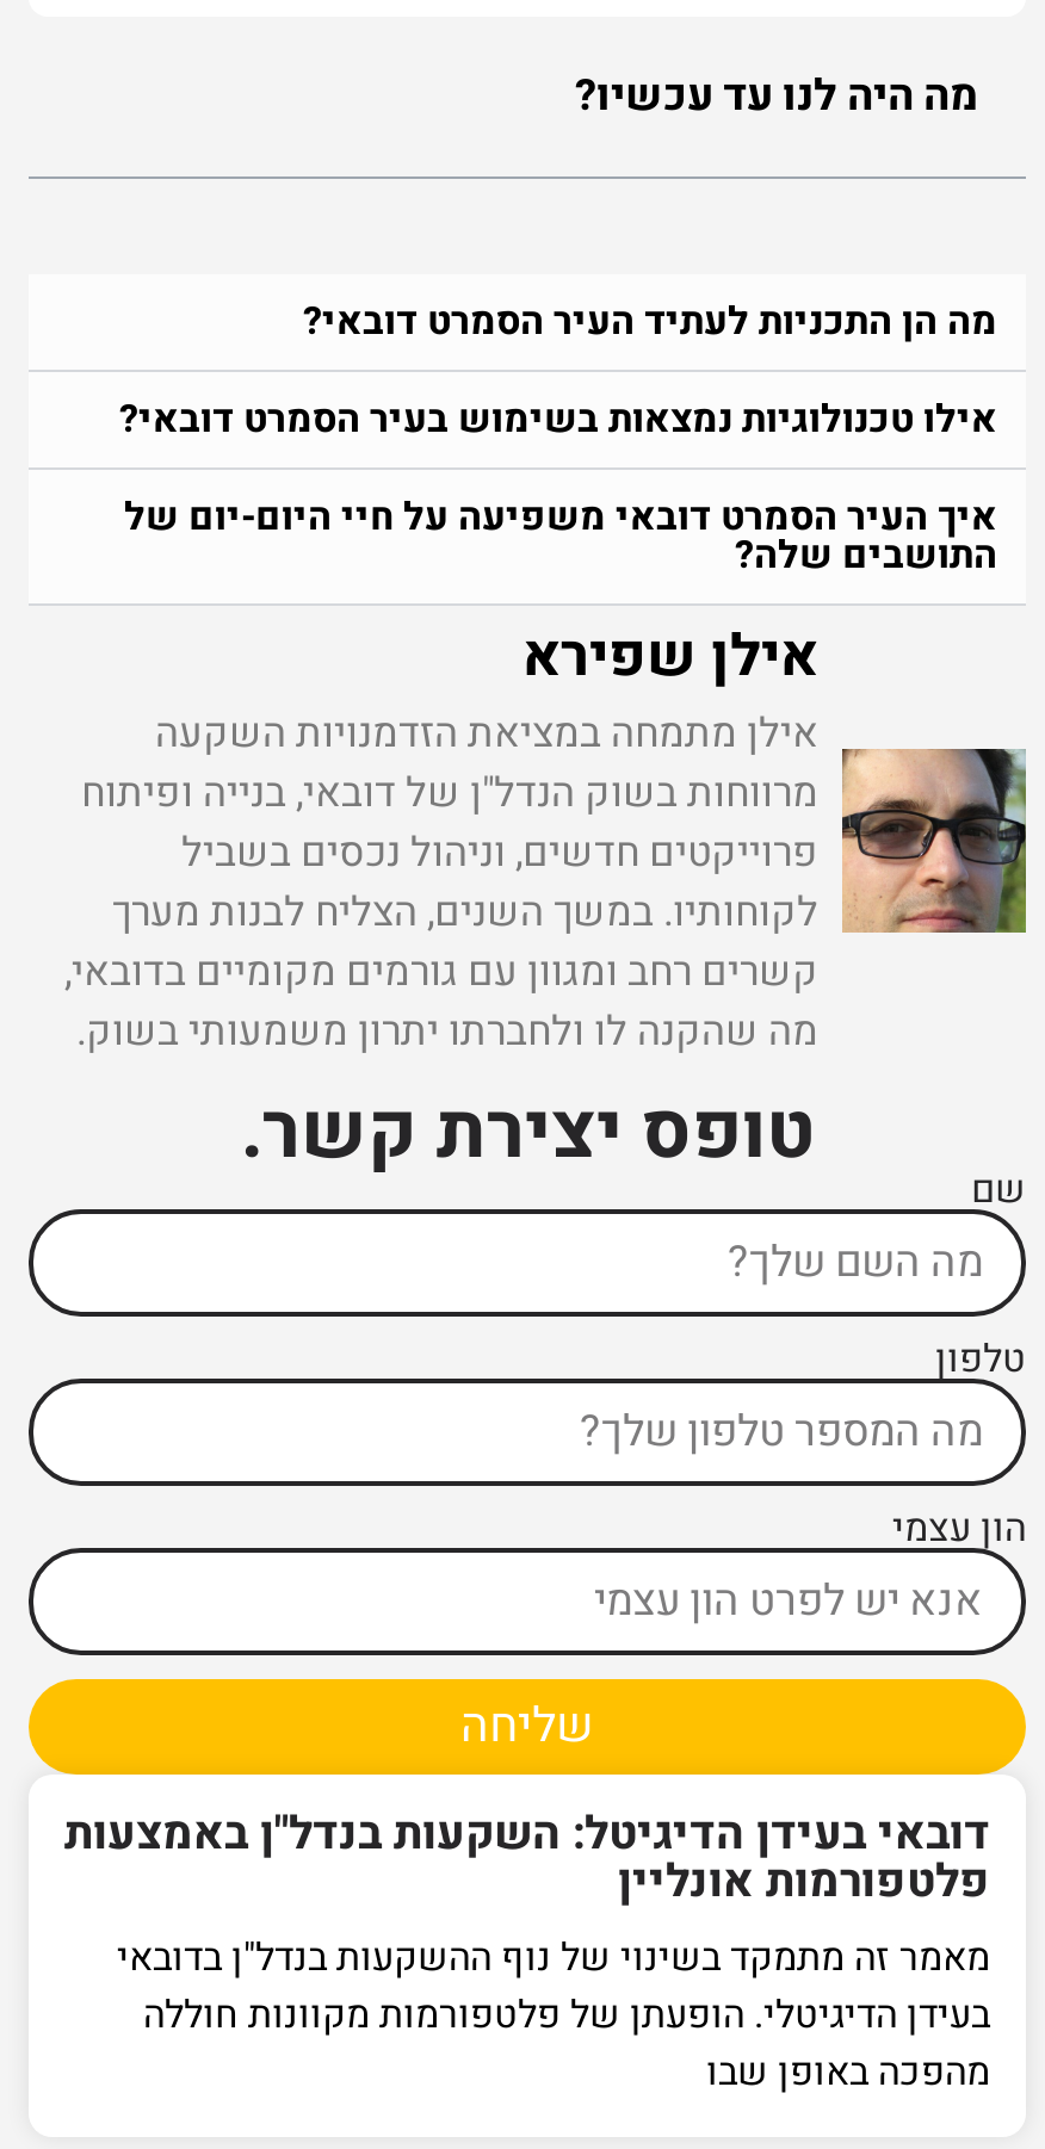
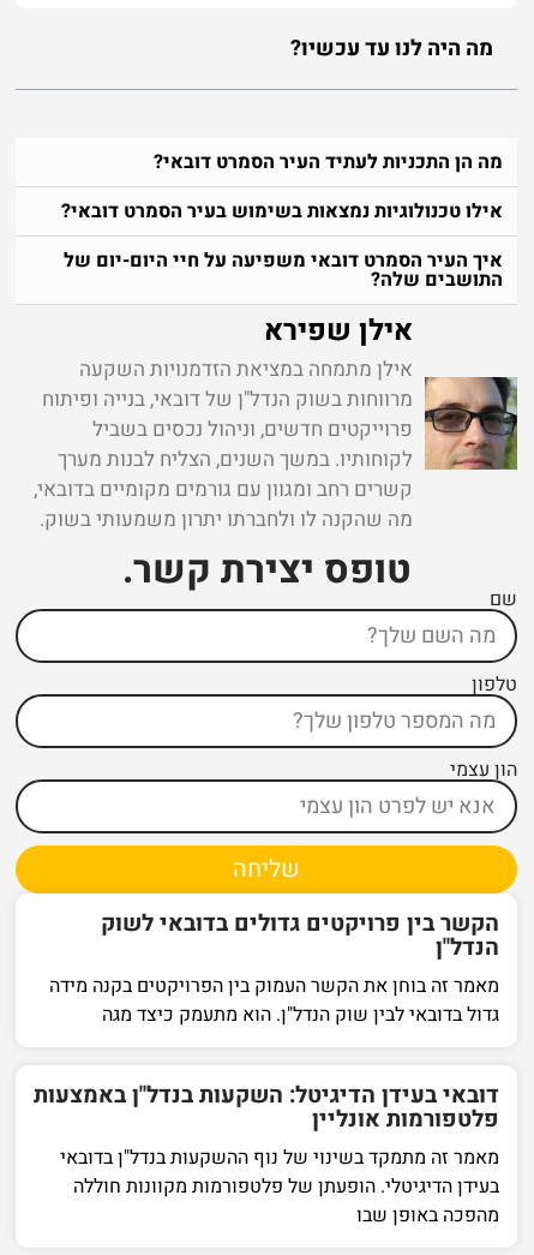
none -> [49,906,499,1029] הקשר בין פרויקטים גדולים בדובאי לשוק | הנדל"ן | מאמר זה בוחן את הקשר העמוק בין הפרויקטים בקנה מידה | גדול בדובאי לבין שוק הנדל"ן. הוא מתעמק כיצד מגה

